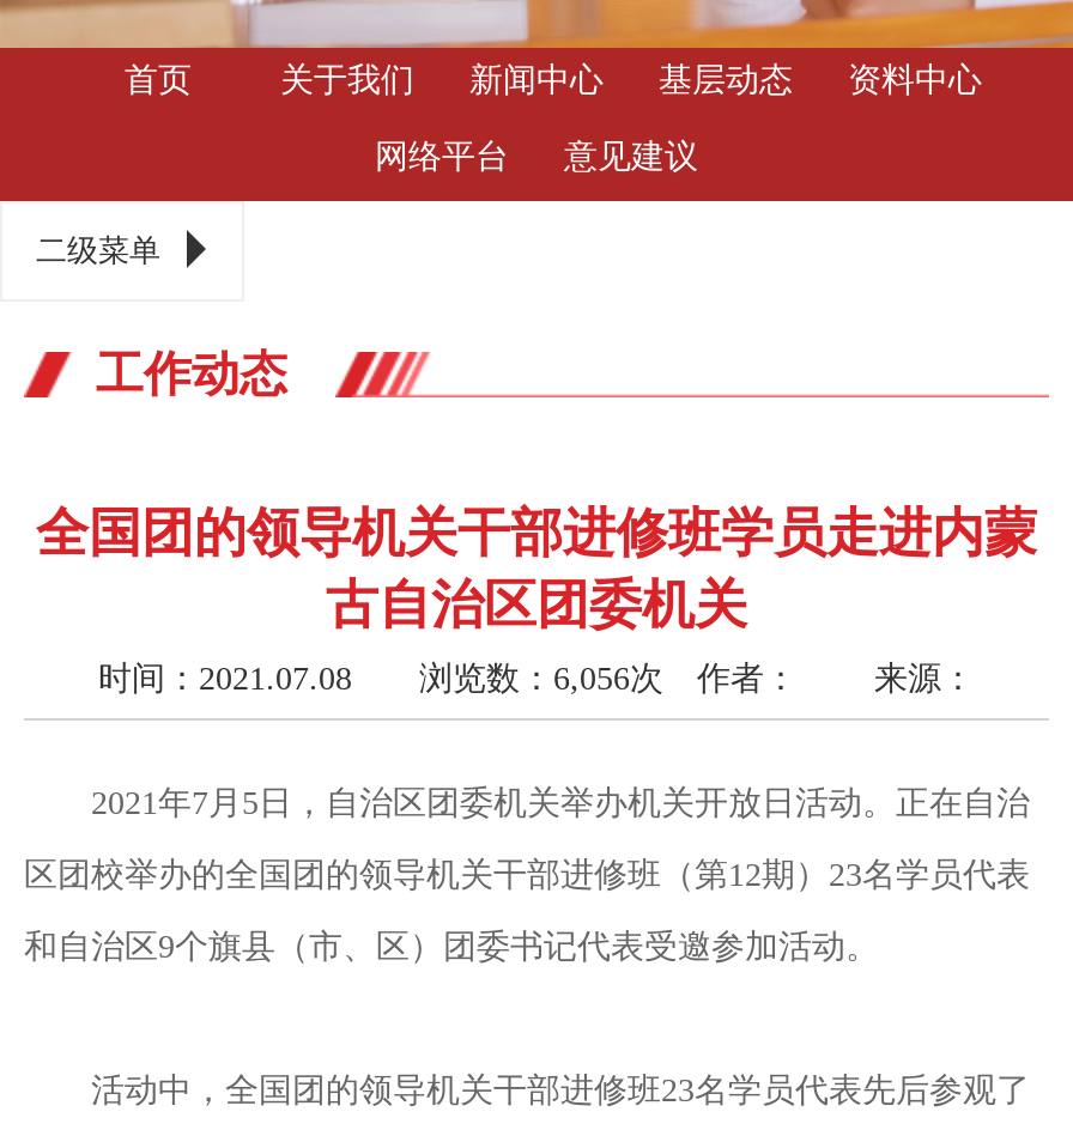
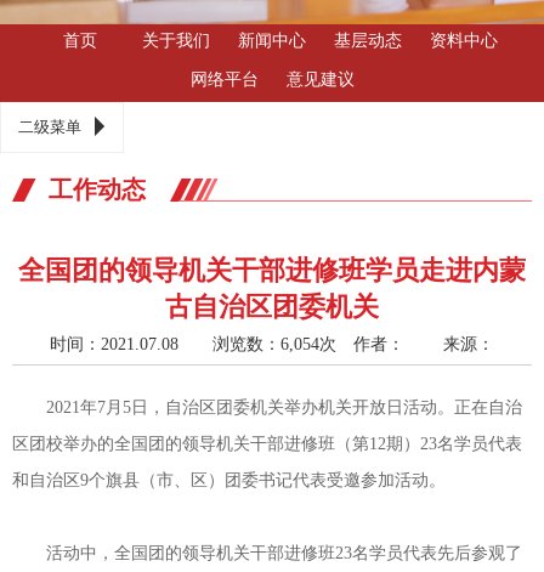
[98,660,975,696] 时间：2021.07.08 浏览数：6,056次作者： 来源： -> [50,335,494,353] 时间：2021.07.08 浏览数：6,054次作者： 来源：

